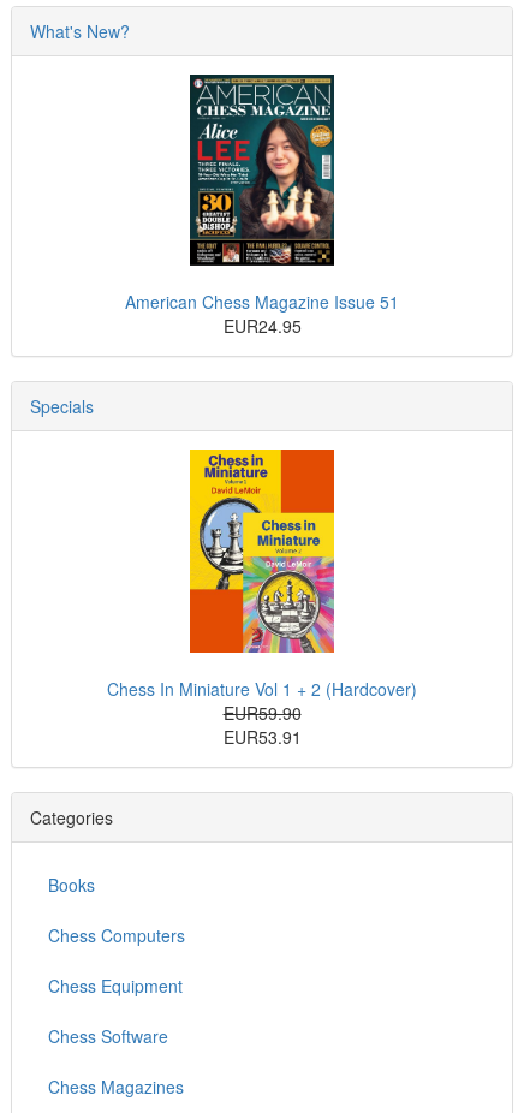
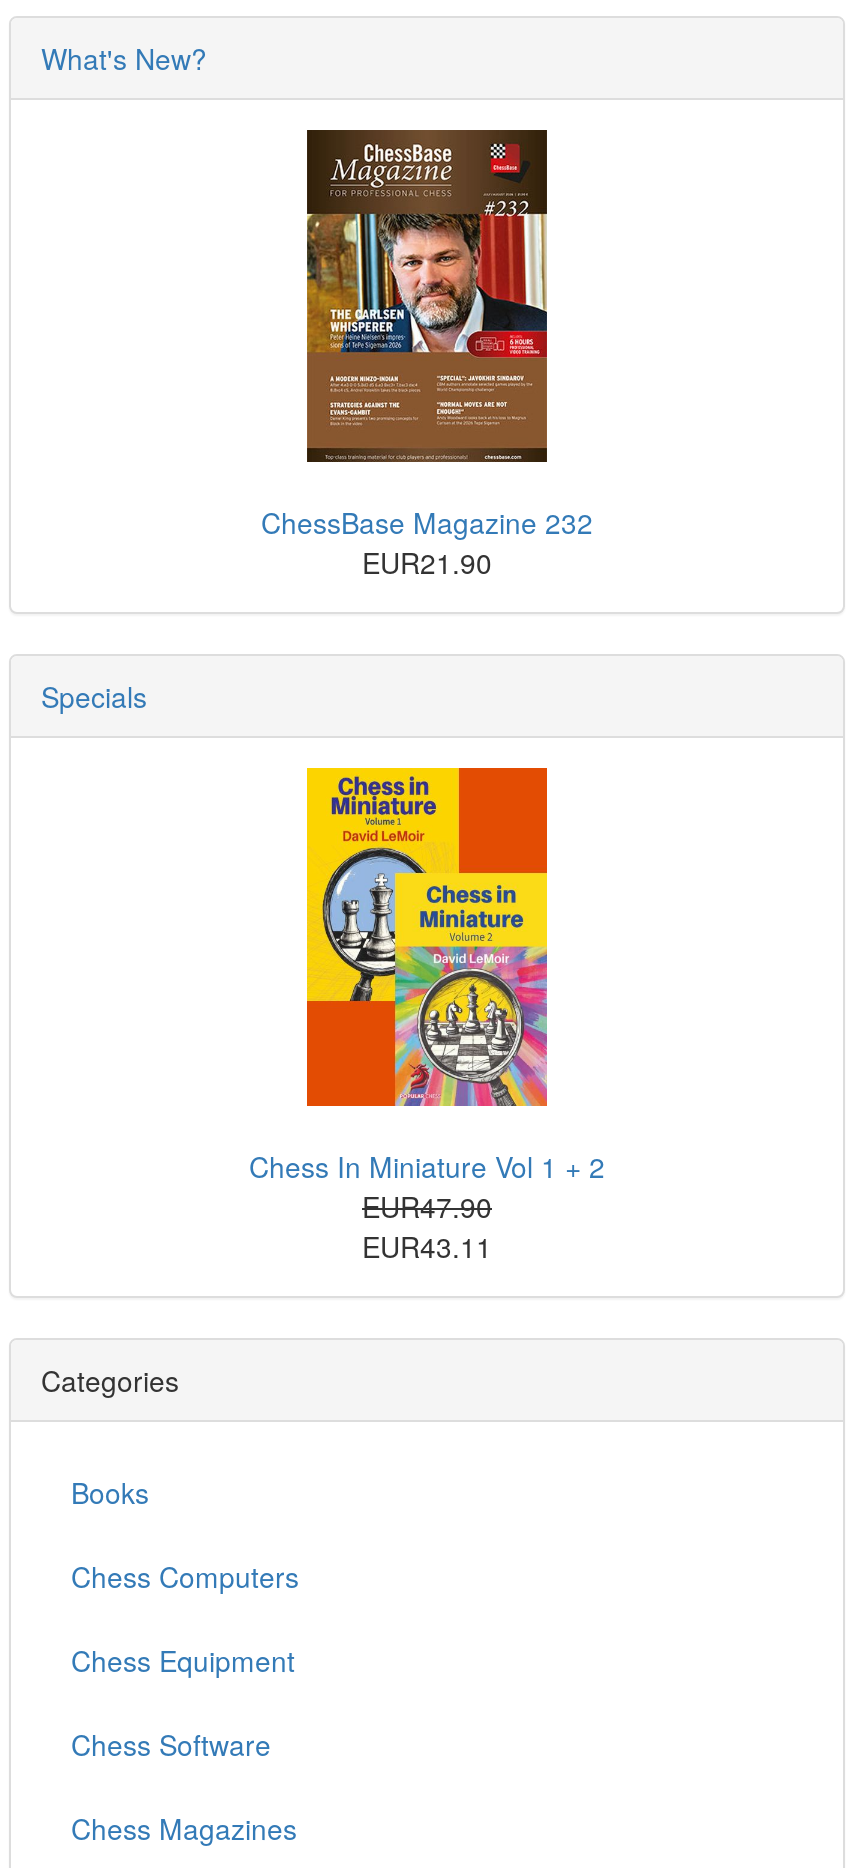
[125,73,399,338] [image] | American Chess Magazine Issue 51 | EUR24.95 -> [261,128,593,582] [image] | ChessBase Magazine 232 | EUR21.90
[107,676,417,748] Chess In Miniature Vol 1 + 2 (Hardcover) | EUR59.90 | EUR53.91 -> [249,1146,605,1266] Chess In Miniature Vol 1 + 2 | EUR47.90 | EUR43.11

